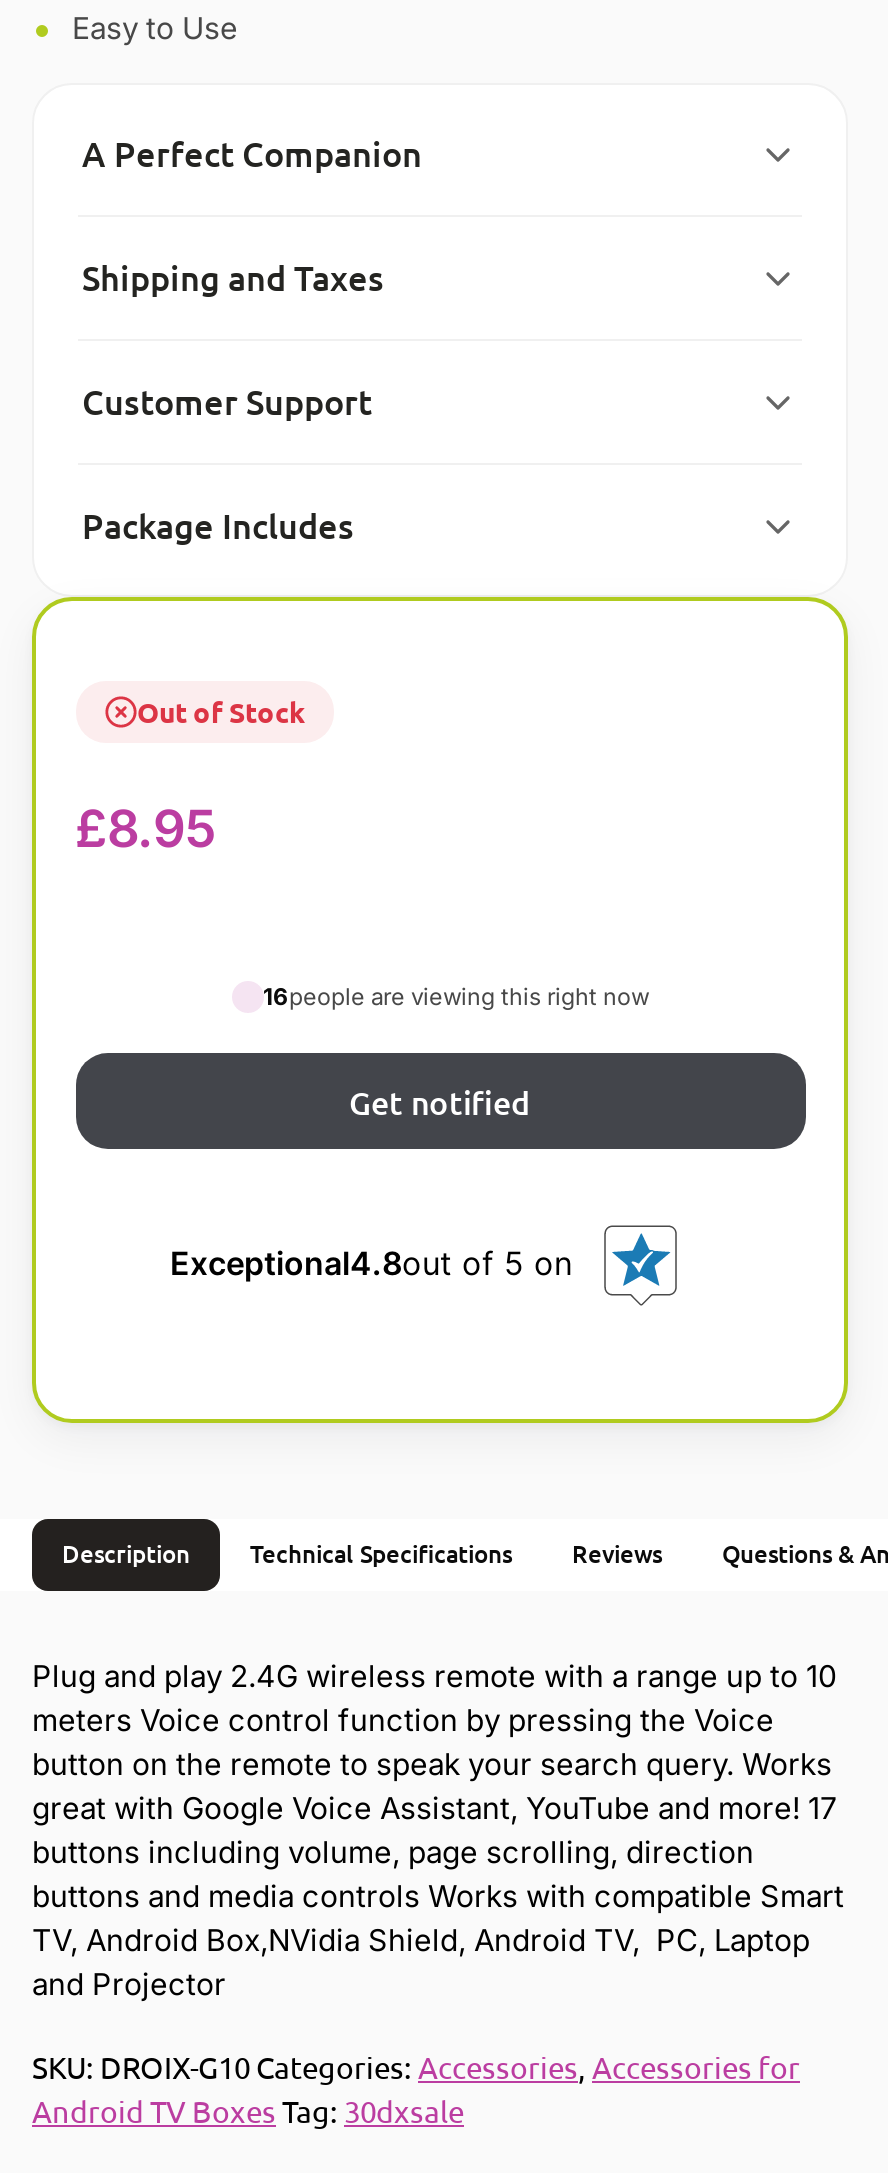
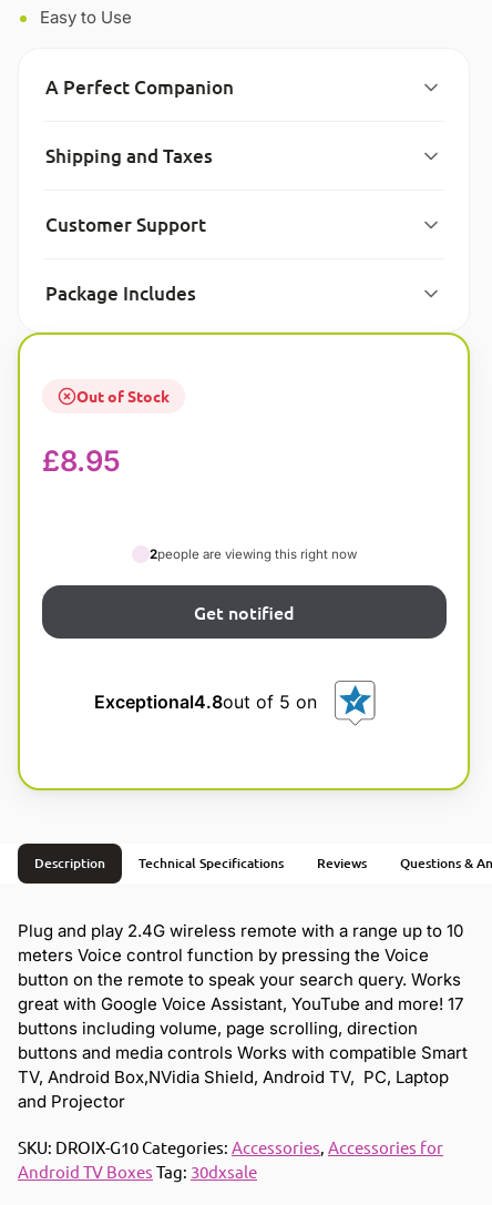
[263,982,649,1010] 16people are viewing this right now -> [149,546,356,561] 2people are viewing this right now

